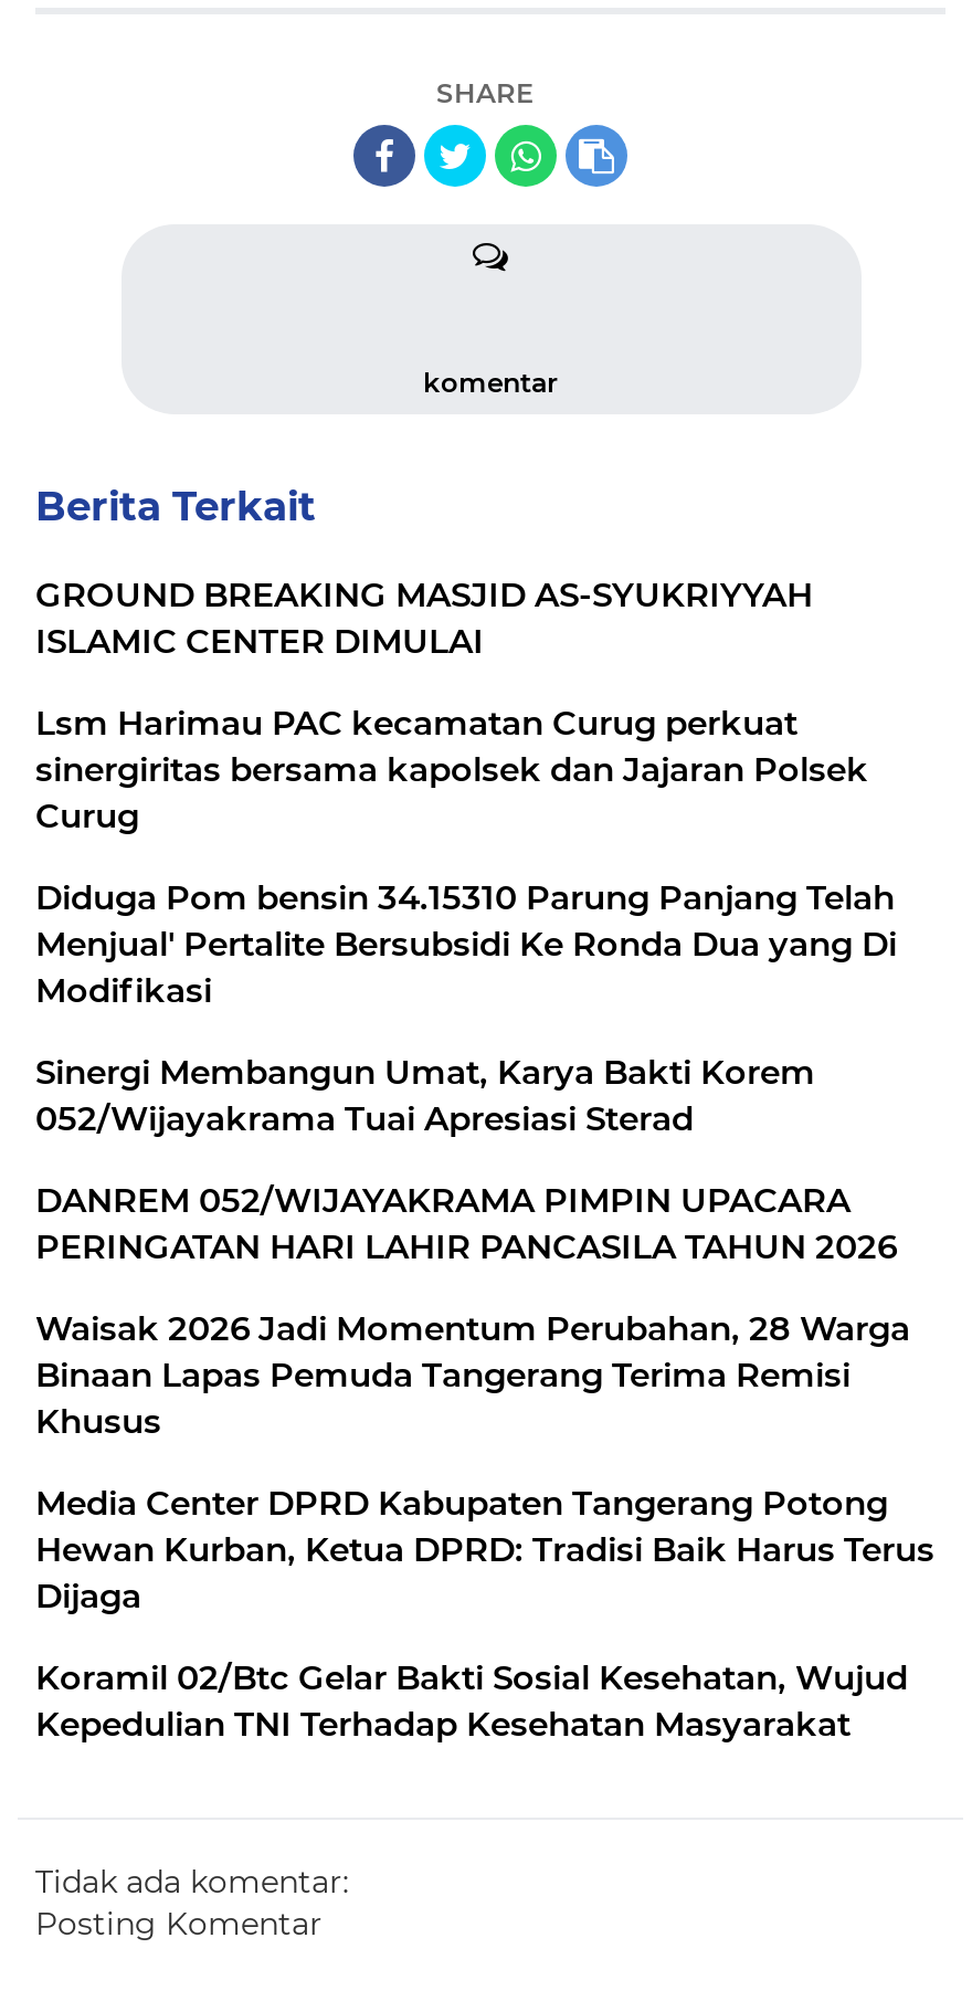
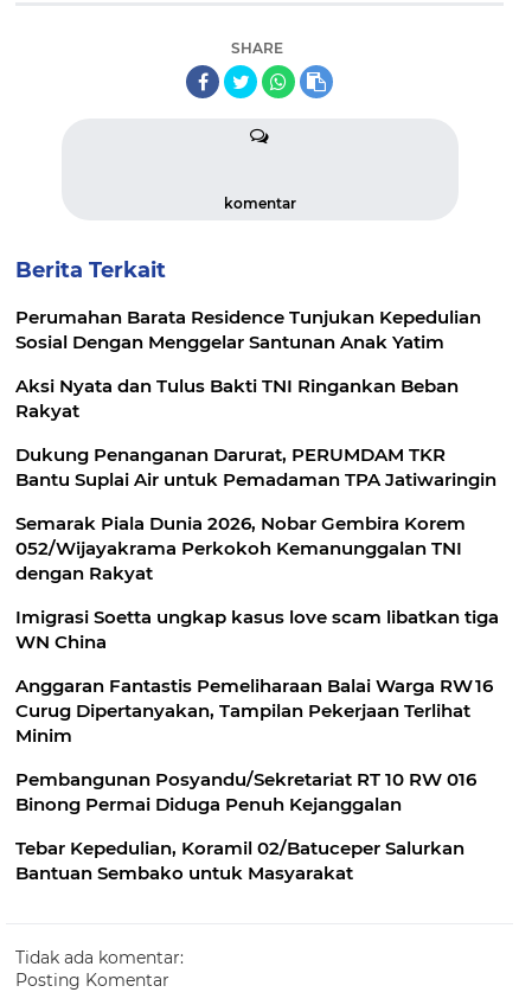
[35,574,813,663] GROUND BREAKING MASJID AS-SYUKRIYYAH | ISLAMIC CENTER DIMULAI -> [15,306,481,354] Perumahan Barata Residence Tunjukan Kepedulian | Sosial Dengan Menggelar Santunan Anak Yatim
[35,702,868,837] Lsm Harimau PAC kecamatan Curug perkuat | sinergiritas bersama kapolsek dan Jajaran Polsek | Curug -> [15,375,459,422] Aksi Nyata dan Tulus Bakti TNI Ringankan Beban | Rakyat
[35,877,897,1012] Diduga Pom bensin 34.15310 Parung Panjang Telah | Menjual' Pertalite Bersubsidi Ke Ronda Dua yang Di | Modifikasi -> [15,444,496,491] Dukung Penanganan Darurat, PERUMDAM TKR | Bantu Suplai Air untuk Pemadaman TPA Jatiwaringin
[35,1051,815,1140] Sinergi Membangun Umat, Karya Bakti Korem | 052/Wijayakrama Tuai Apresiasi Sterad -> [15,512,466,585] Semarak Piala Dunia 2026, Nobar Gembira Korem | 052/Wijayakrama Perkokoh Kemanunggalan TNI | dengan Rakyat
[35,1180,897,1268] DANREM 052/WIJAYAKRAMA PIMPIN UPACARA | PERINGATAN HARI LAHIR PANCASILA TAHUN 2026 -> [15,606,499,653] Imigrasi Soetta ungkap kasus love scam libatkan tiga | WN China
[35,1308,910,1443] Waisak 2026 Jadi Momentum Perubahan, 28 Warga | Binaan Lapas Pemuda Tangerang Terima Remisi | Khusus -> [15,675,493,747] Anggaran Fantastis Pemeliharaan Balai Warga RW 16 | Curug Dipertanyakan, Tampilan Pekerjaan Terlihat | Minim
[35,1482,934,1617] Media Center DPRD Kabupaten Tangerang Potong | Hewan Kurban, Ketua DPRD: Tradisi Baik Harus Terus | Dijaga -> [15,768,476,816] Pembangunan Posyandu/Sekretariat RT 10 RW 016 | Binong Permai Diduga Penuh Kejanggalan
[35,1657,908,1745] Koramil 02/Btc Gelar Bakti Sosial Kesehatan, Wujud | Kepedulian TNI Terhadap Kesehatan Masyarakat -> [15,837,464,884] Tebar Kepedulian, Koramil 02/Batuceper Salurkan | Bantuan Sembako untuk Masyarakat

